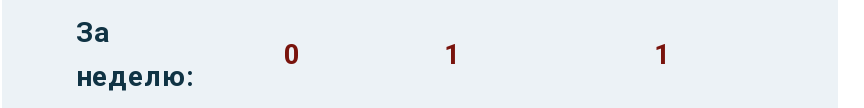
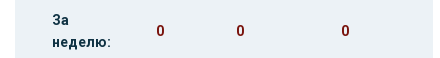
[444,37,460,69] 1 -> [236,23,244,39] 0
[654,37,670,69] 1 -> [341,23,349,39] 0

